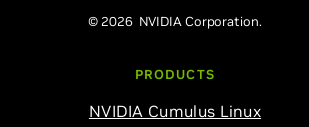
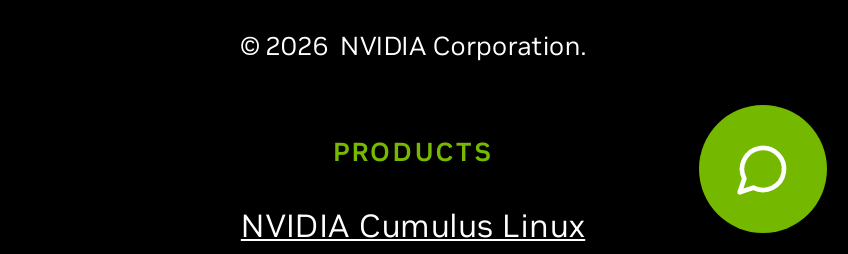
none -> [697,103,829,235] [image]

